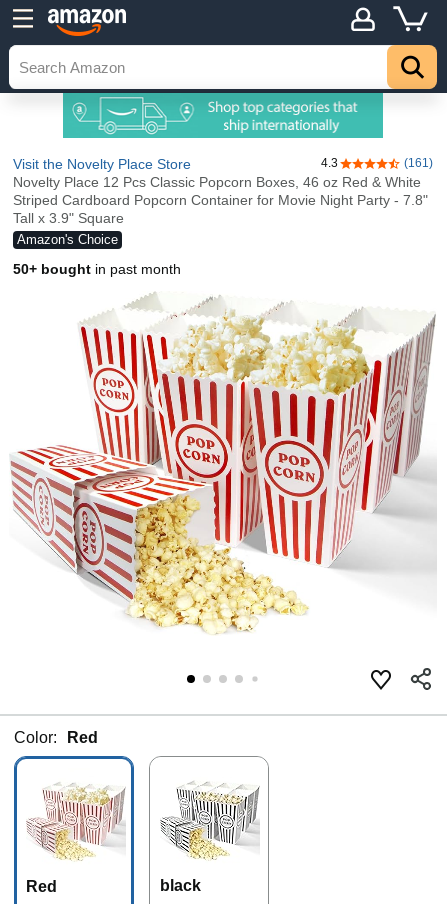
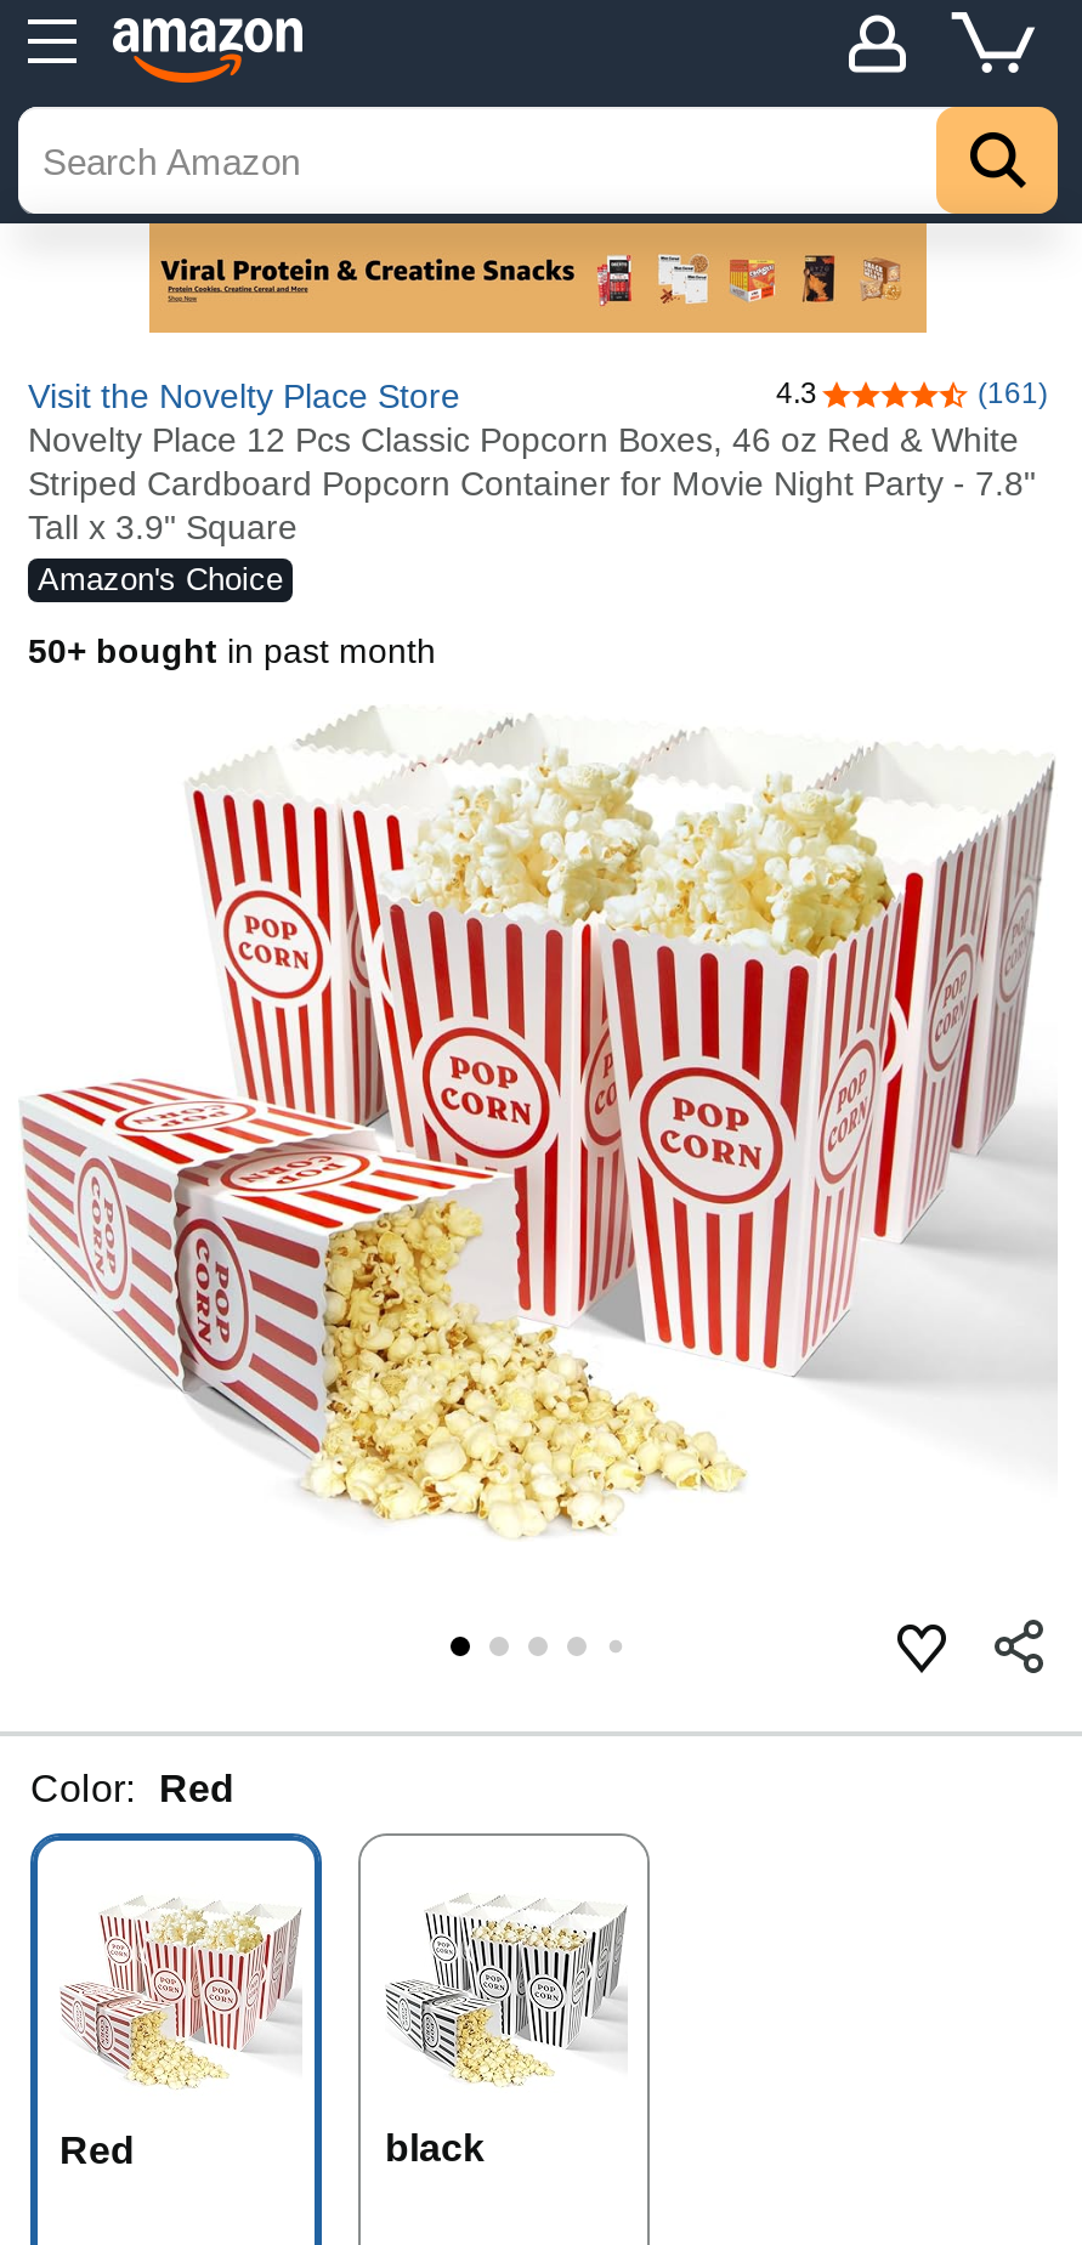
[62,92,384,139] [image] -> [147,221,929,335] [image]

